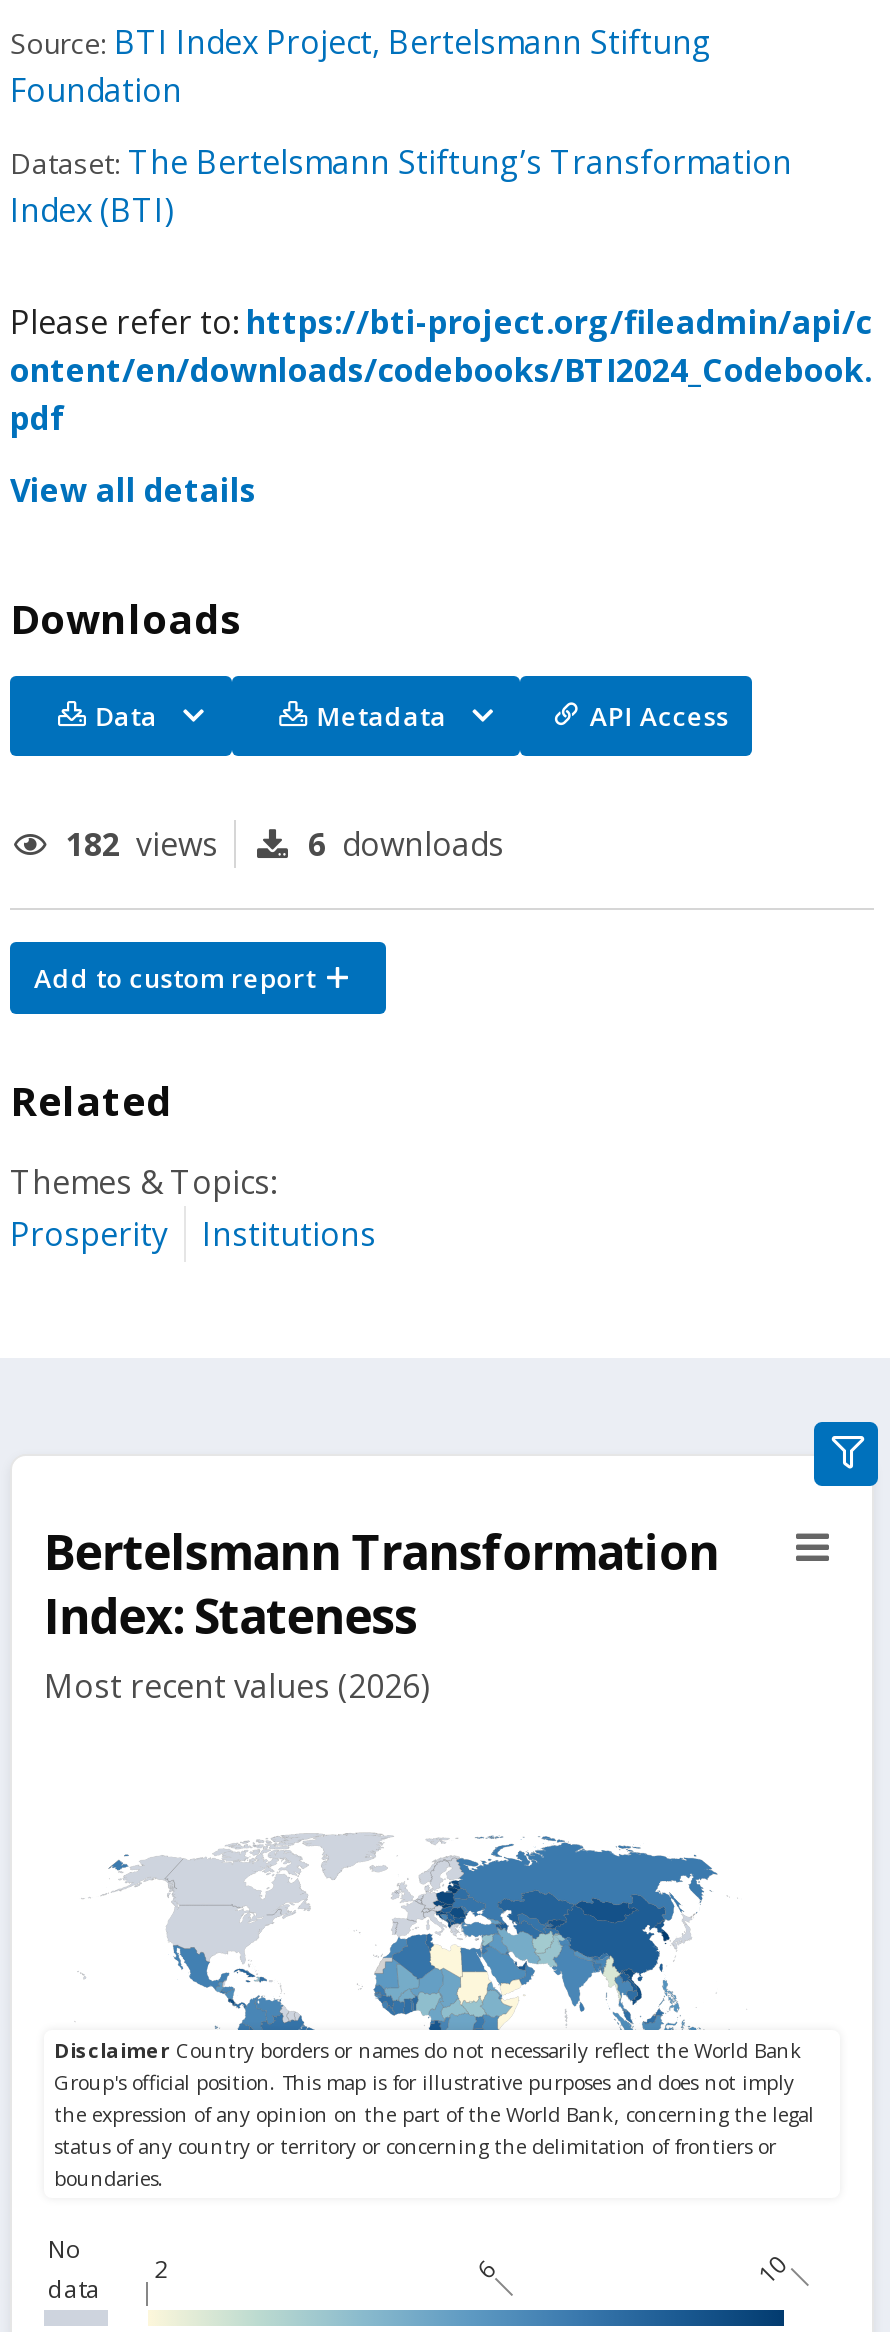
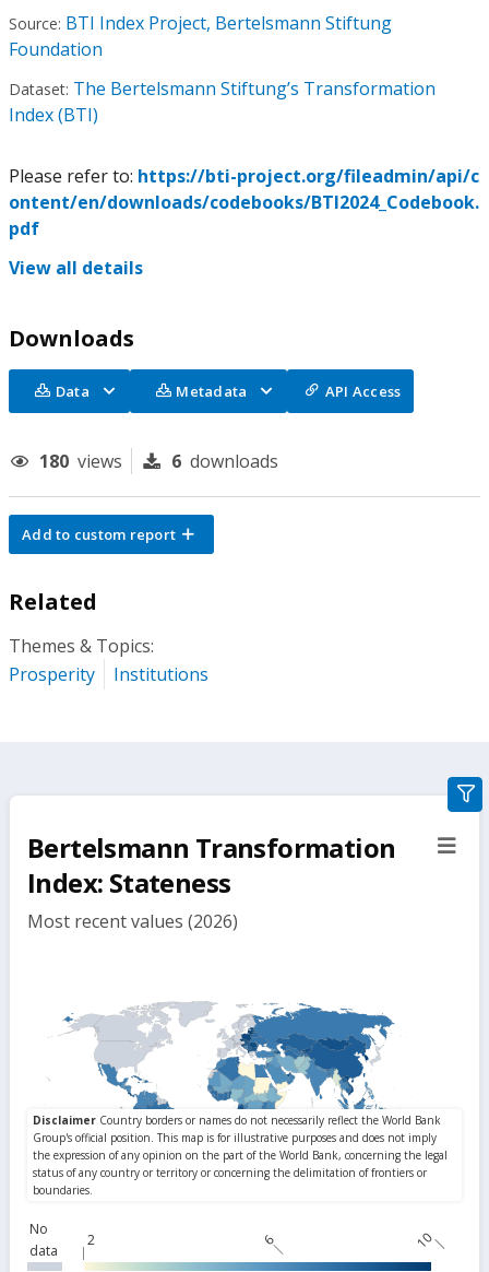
[66,822,218,866] 182 views -> [39,449,122,473] 180 views

